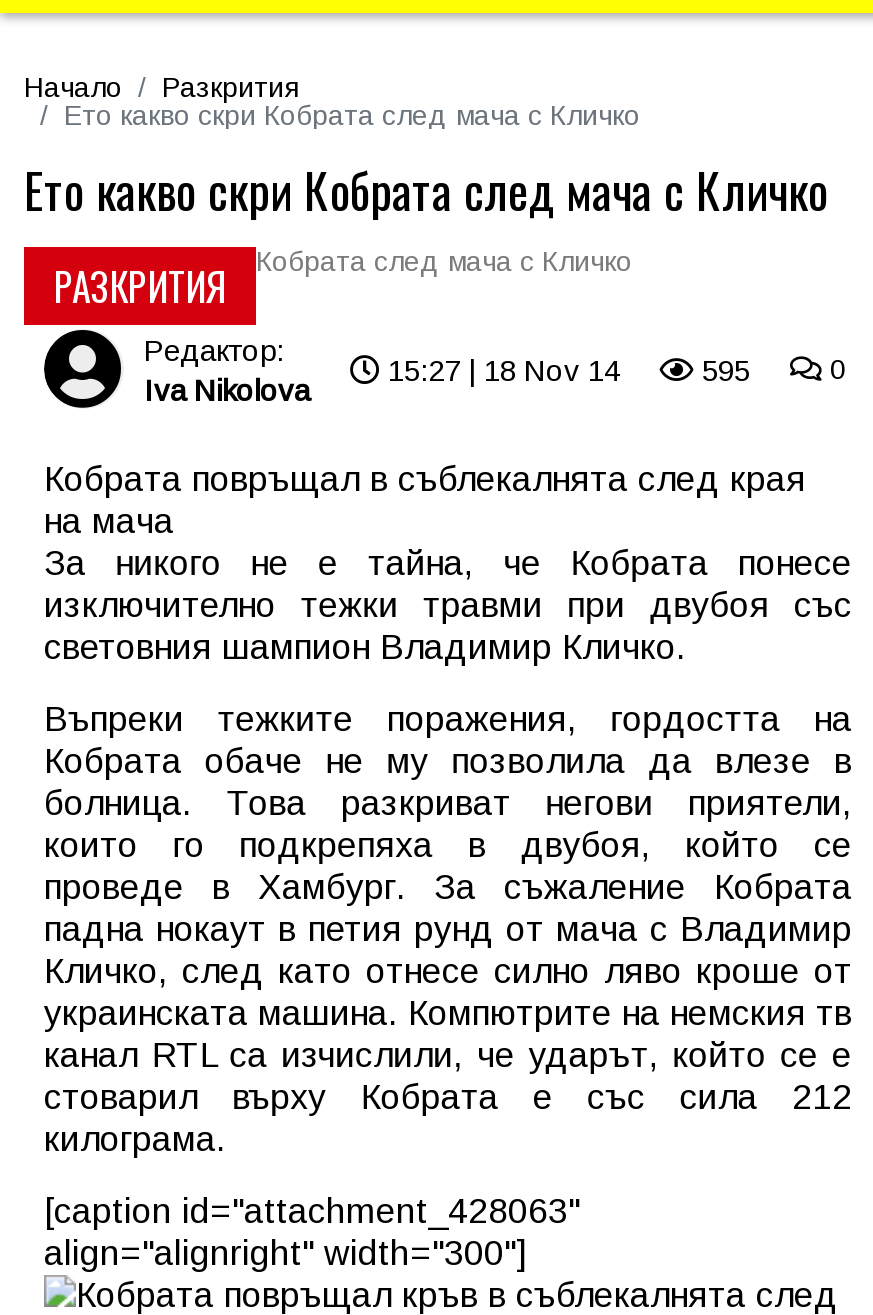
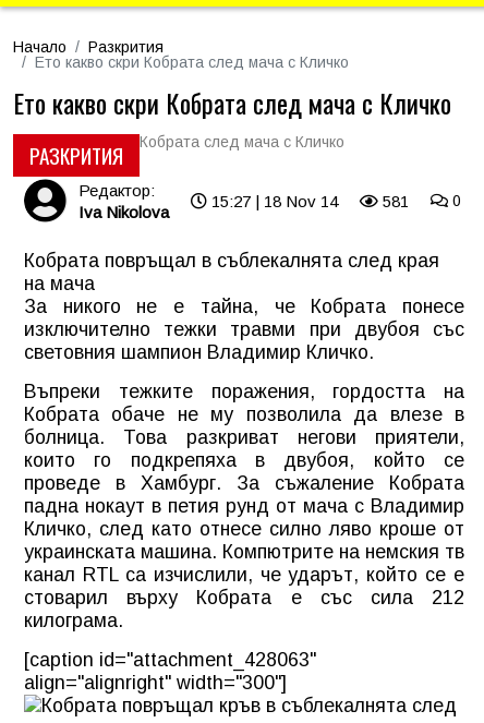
[694,352,750,386] 595 -> [378,191,409,210] 581

